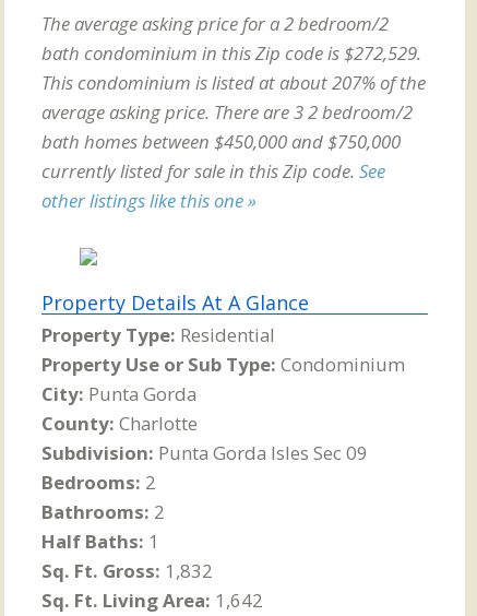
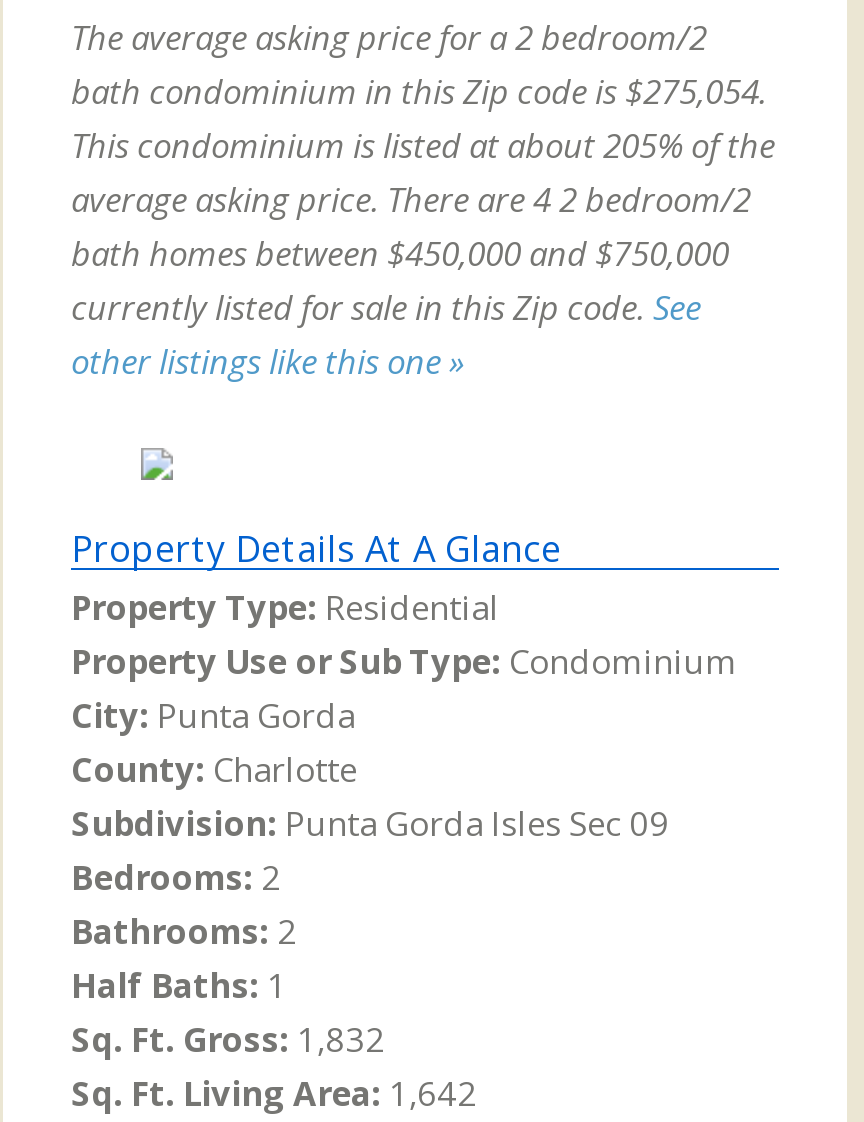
[41,41,421,66] bath condominium in this Zip code is $272,529. -> [71,69,767,115] bath condominium in this Zip code is $275,054.
[41,70,426,96] This condominium is listed at about 207% of the -> [71,123,775,169] This condominium is listed at about 205% of the
[41,100,413,125] average asking price. There are 3 2 bedroom/2 -> [71,177,751,223] average asking price. There are 4 2 bedroom/2

